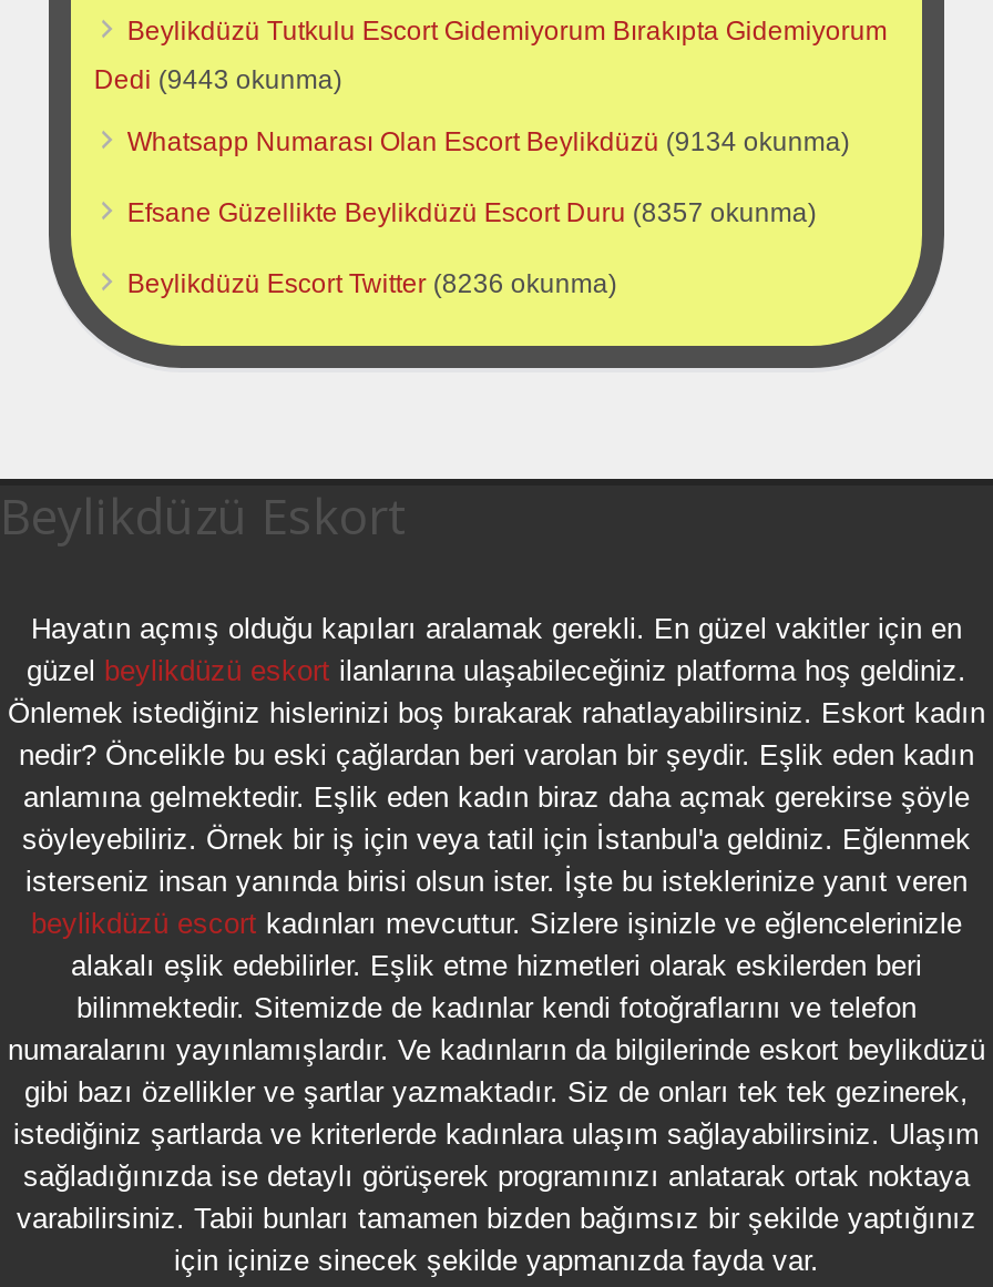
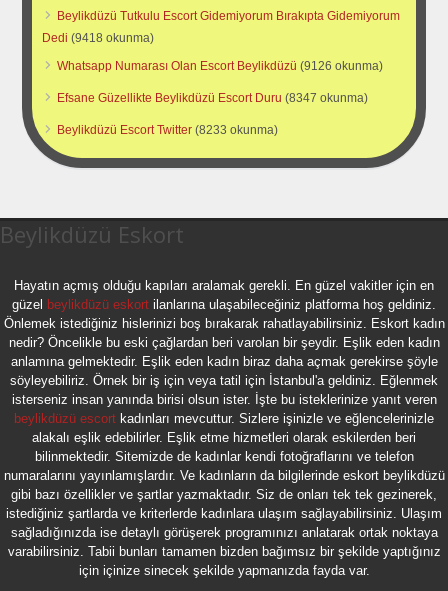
[94,64,342,95] Dedi (9443 okunma) -> [42,31,154,45] Dedi (9418 okunma)
[127,126,850,157] Whatsapp Numarası Olan Escort Beylikdüzü (9134 okunma) -> [57,59,383,73] Whatsapp Numarası Olan Escort Beylikdüzü (9126 okunma)
[127,197,817,228] Efsane Güzellikte Beylikdüzü Escort Duru (8357 okunma) -> [57,91,368,105] Efsane Güzellikte Beylikdüzü Escort Duru (8347 okunma)
[127,268,617,299] Beylikdüzü Escort Twitter (8236 okunma) -> [57,123,278,137] Beylikdüzü Escort Twitter (8233 okunma)

